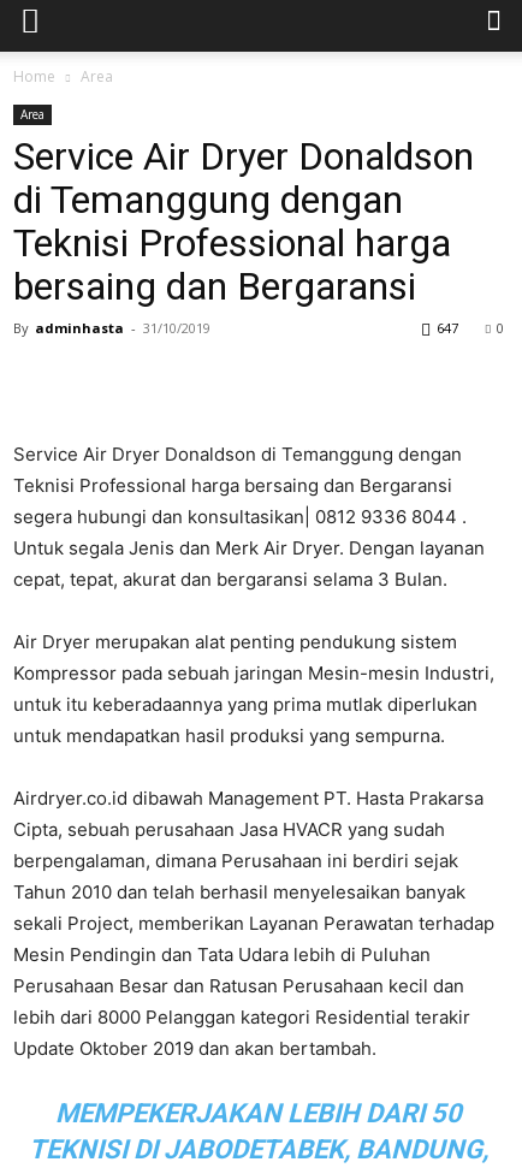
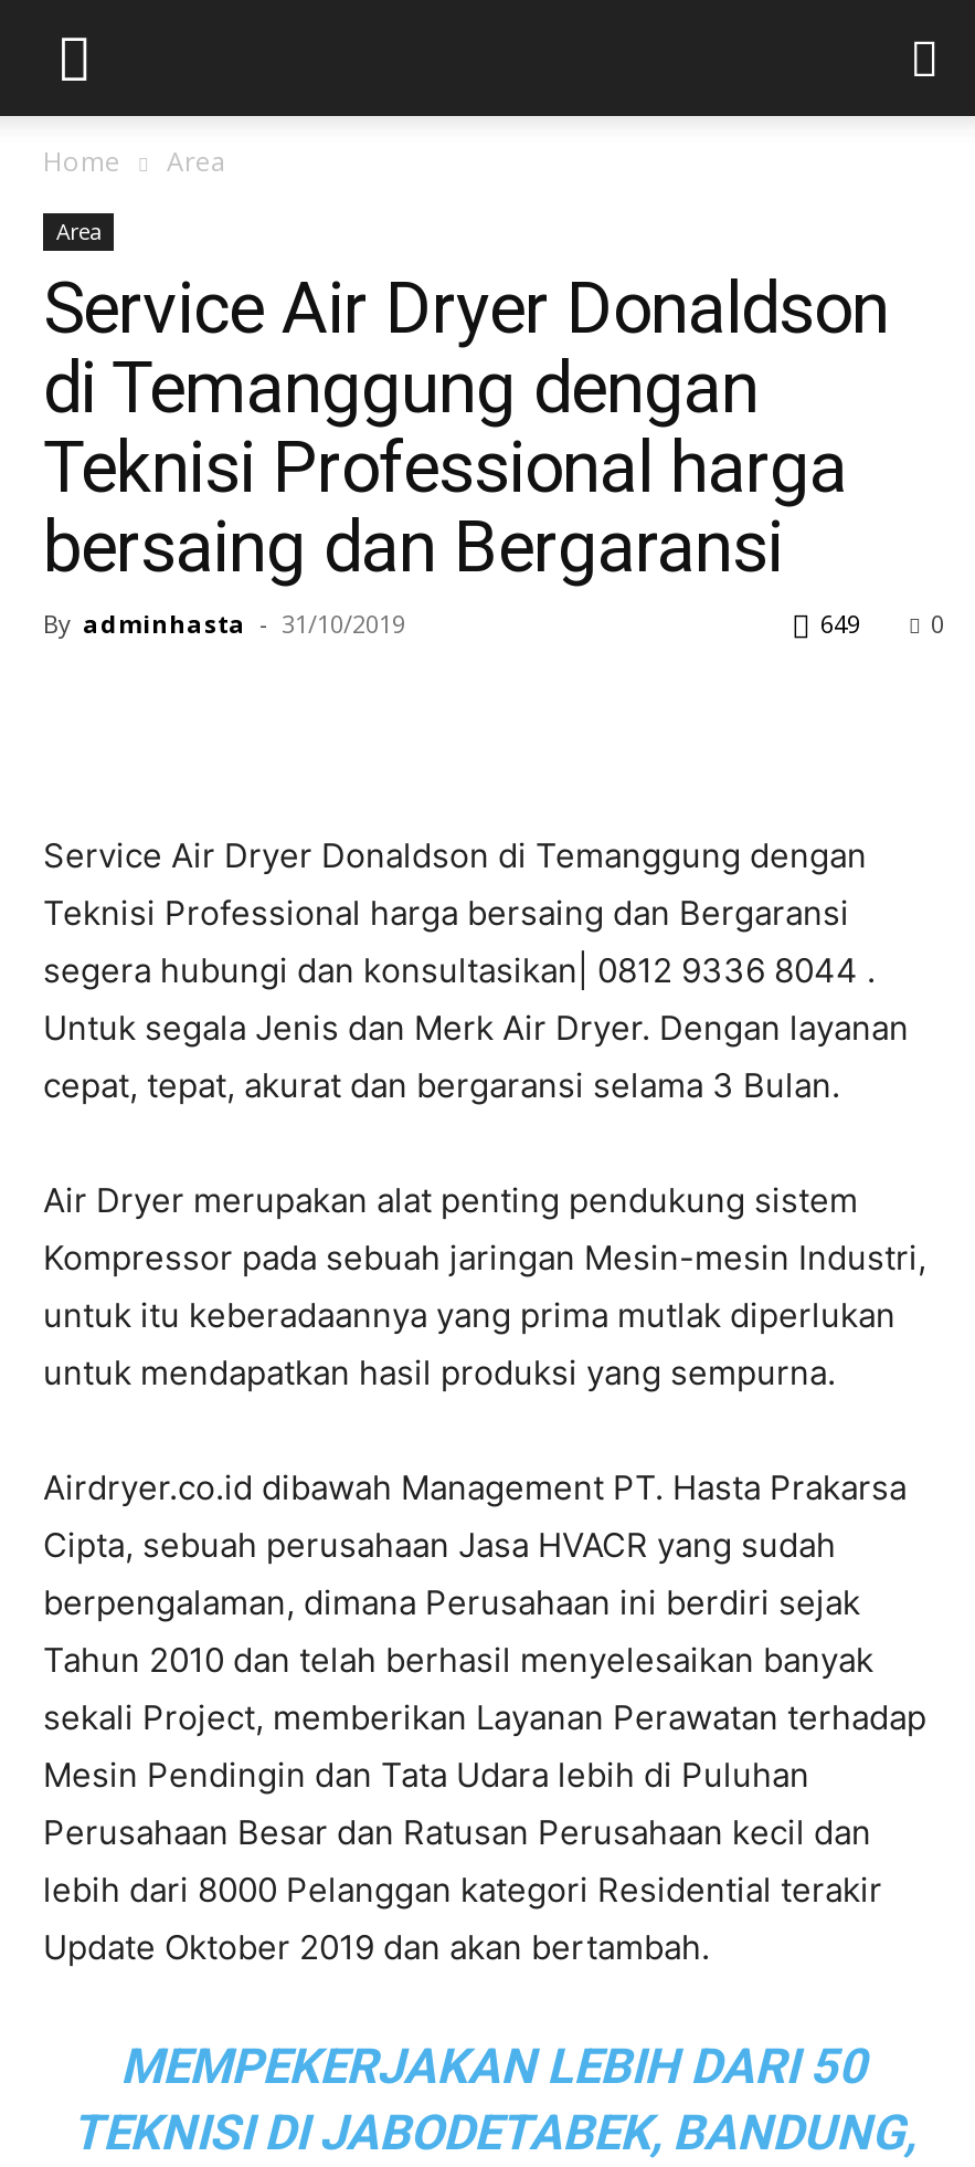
[437,319,458,337] 647 -> [820,607,860,640] 649

